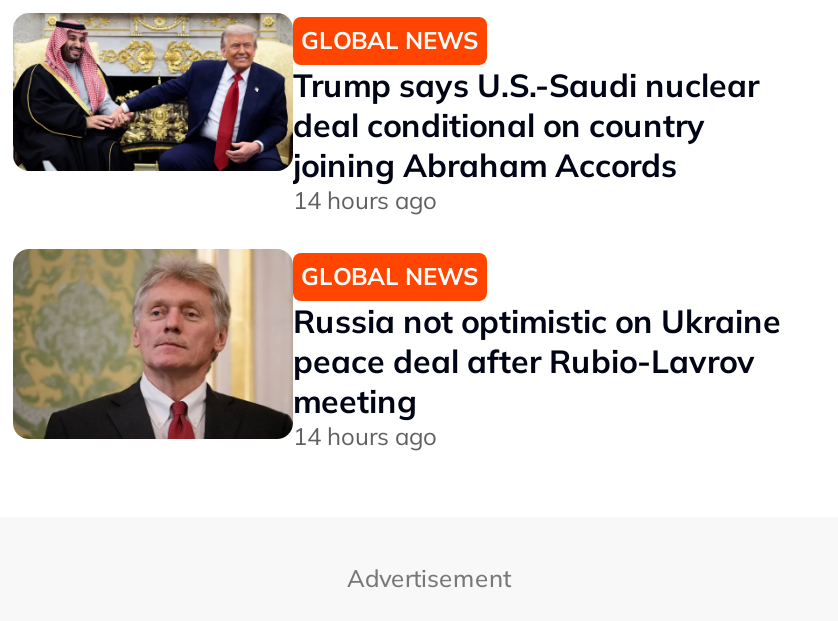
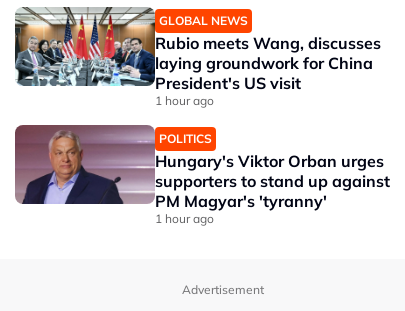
[11,13,759,215] [image] | Trump says U.S.-Saudi nuclear | deal conditional on country | joining Abraham Accords | 14 hours ago -> [14,7,381,108] [image] | Rubio meets Wang, discusses | laying groundwork for China | President's US visit | 1 hour ago
[11,249,781,451] [image] | GLOBAL NEWS | Russia not optimistic on Ukraine | peace deal after Rubio-Lavrov | meeting | 14 hours ago -> [15,124,390,226] [image] | POLITICS | Hungary's Viktor Orban urges | supporters to stand up against | PM Magyar's 'tyranny' | 1 hour ago

